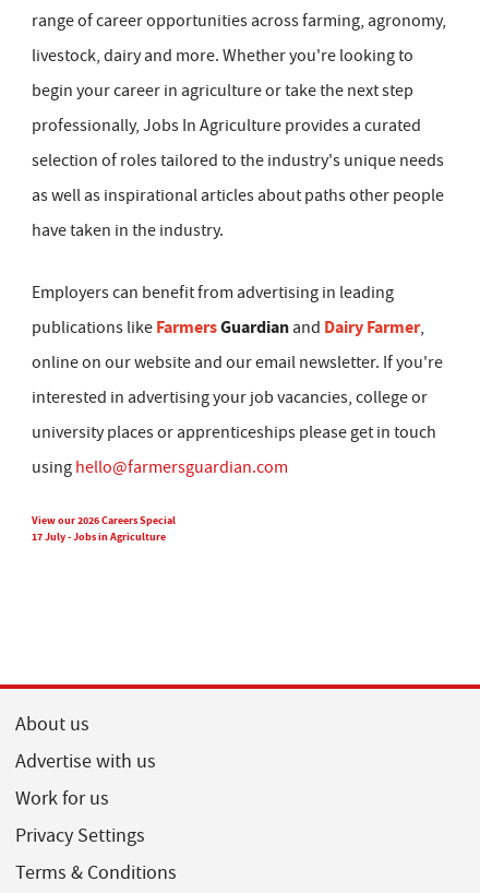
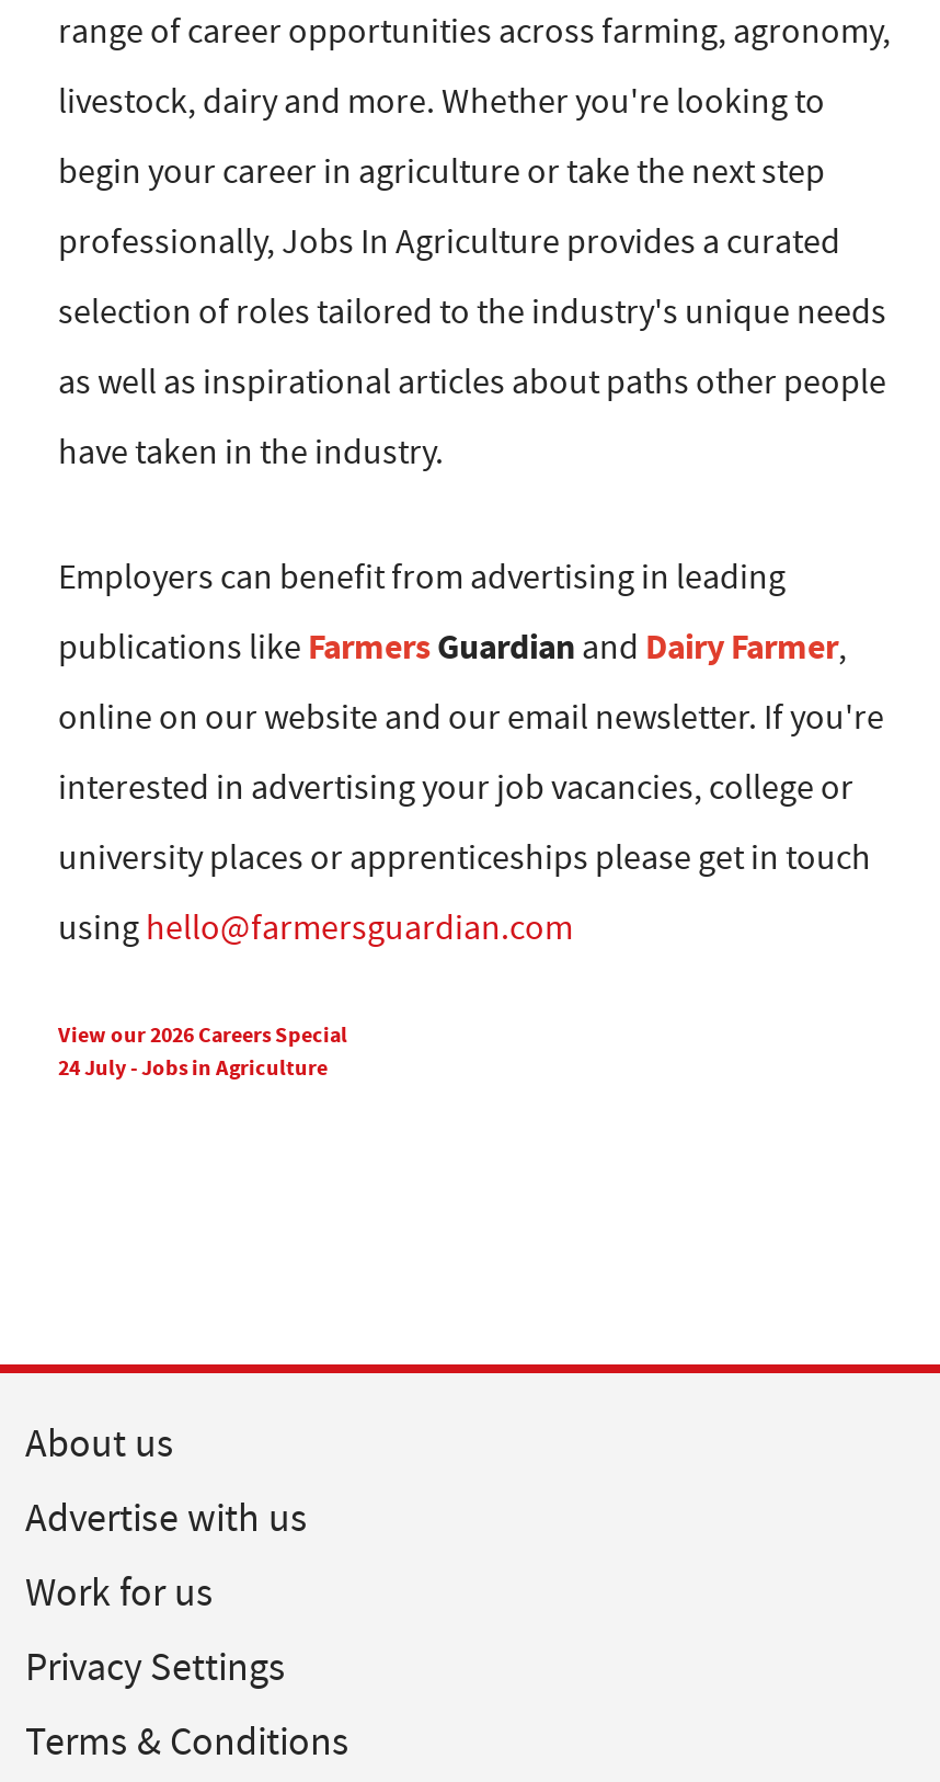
[32,529,166,543] 17 July - Jobs in Agriculture -> [58,1053,328,1081] 24 July - Jobs in Agriculture

